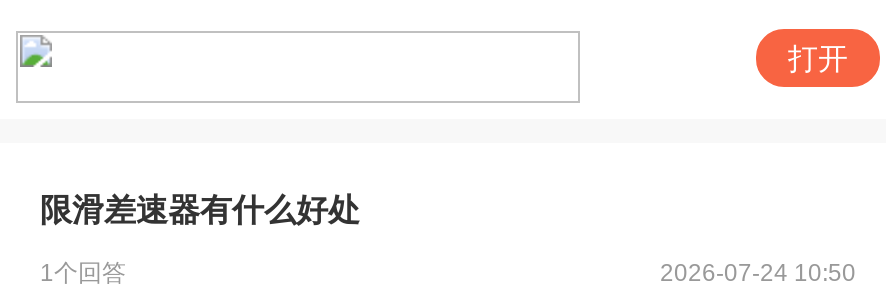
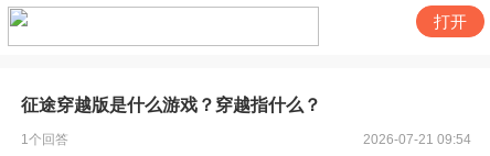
[40,193,360,227] 限滑差速器有什么好处 -> [21,96,321,114] 征途穿越版是什么游戏？穿越指什么？
[660,259,856,287] 2026-07-24 10:50 -> [363,132,471,147] 2026-07-21 09:54

